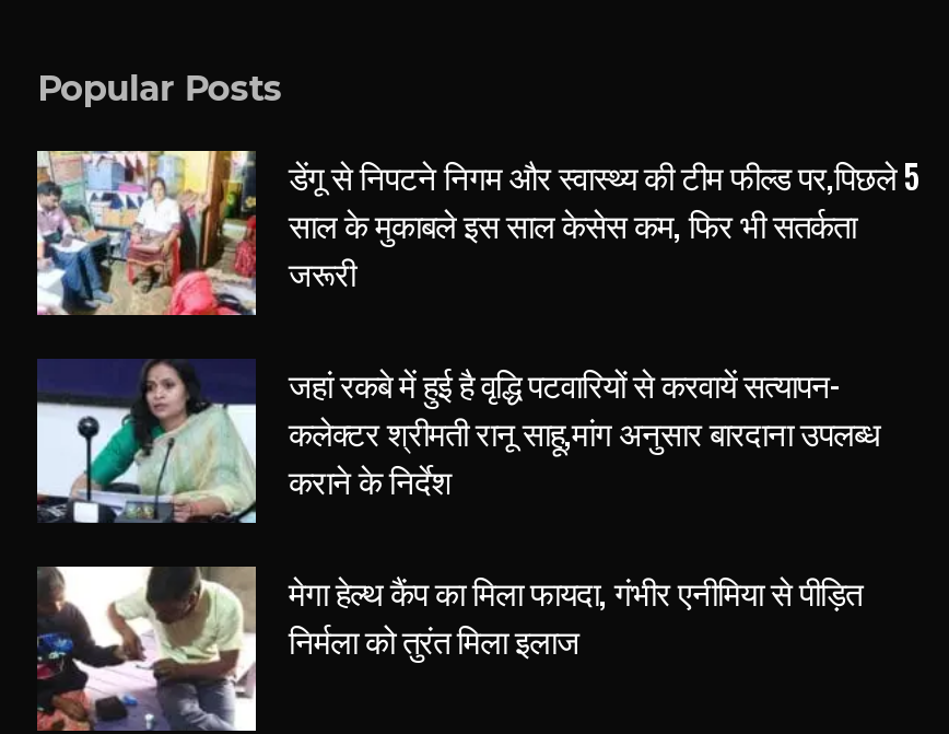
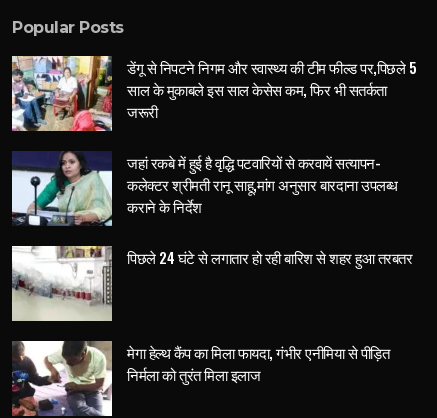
none -> [11,245,412,322] [image] | पिछले 24 घंटे से लगातार हो रही बारिश से शहर हुआ तरबतर

